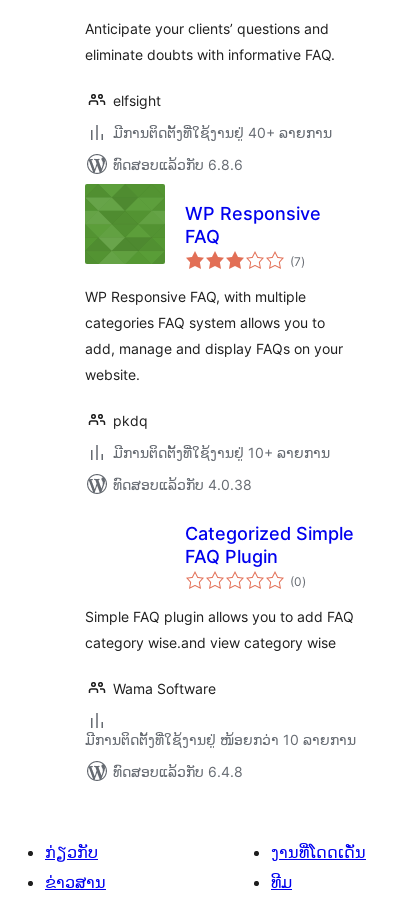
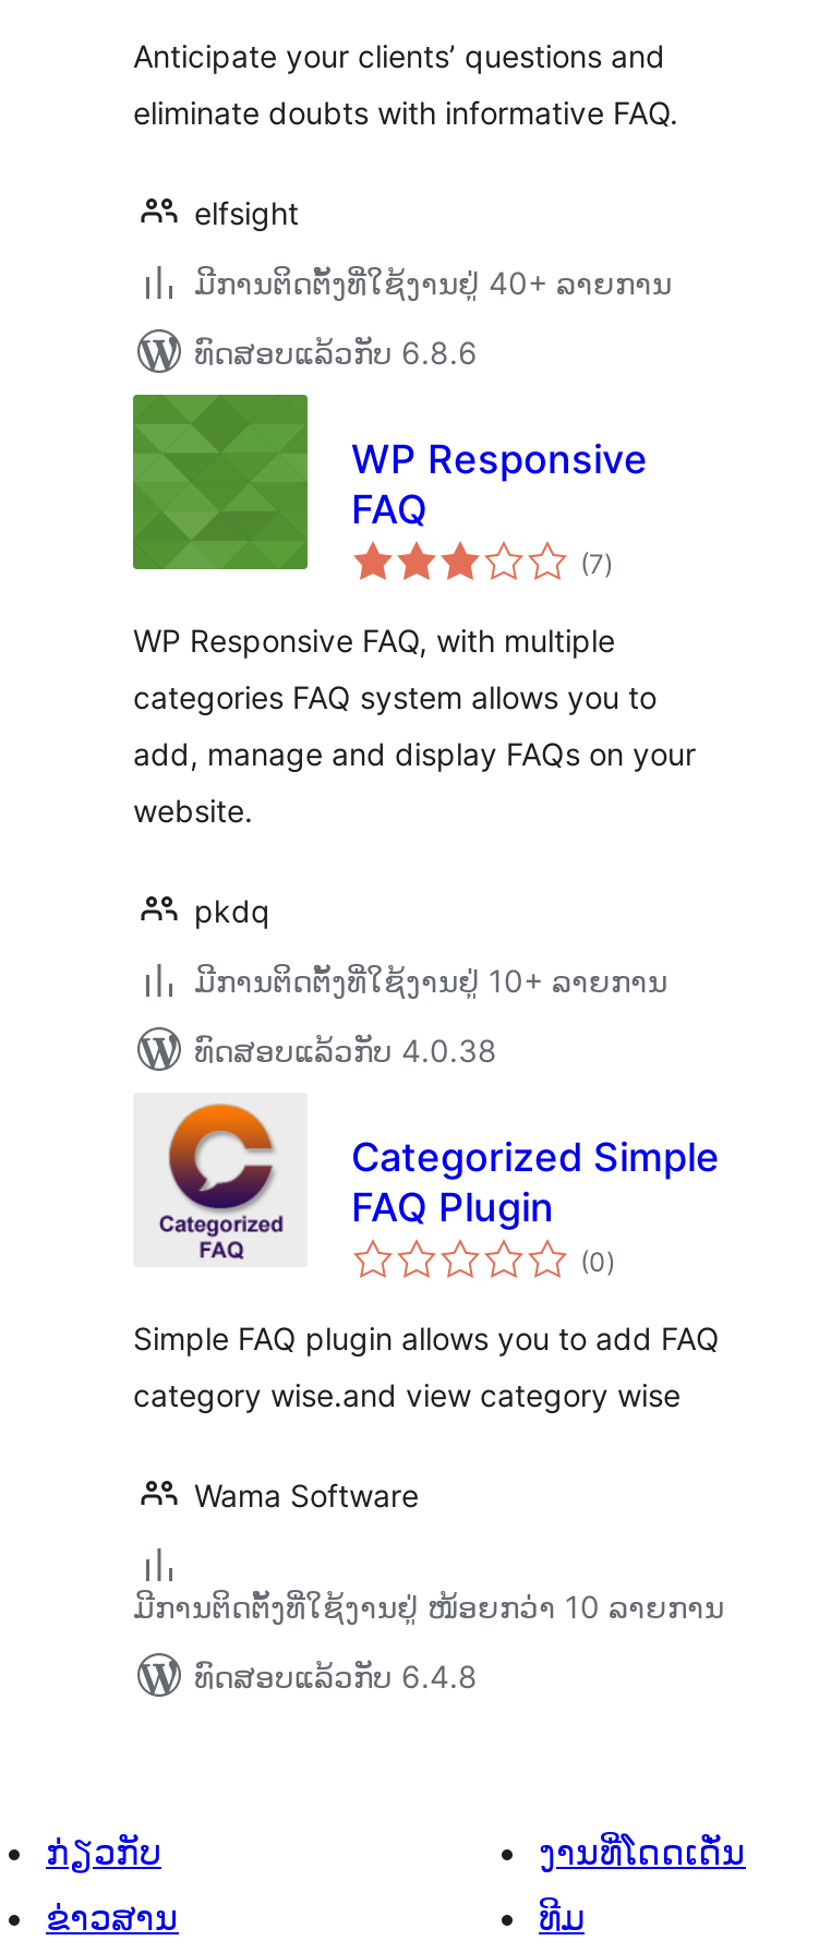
none -> [155,1099,288,1263] [image]

